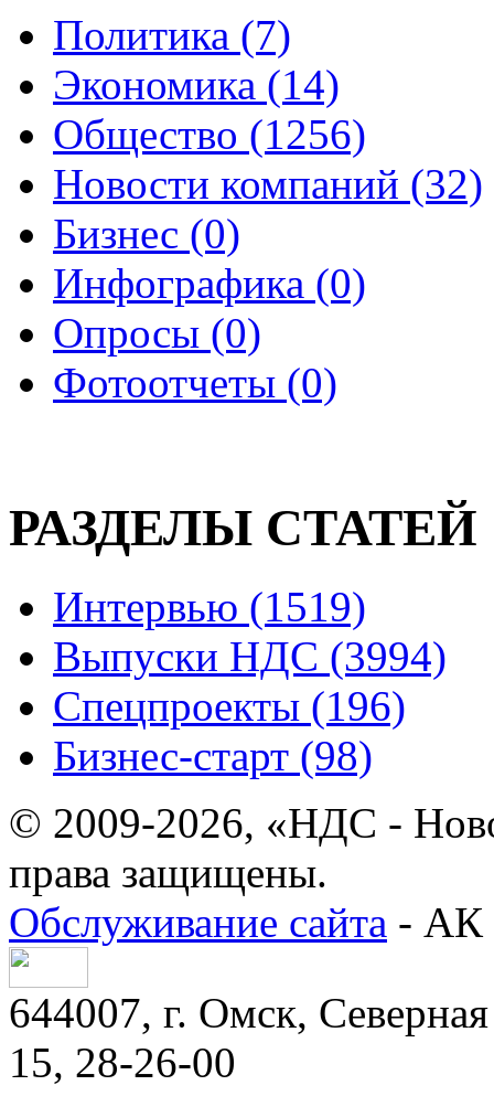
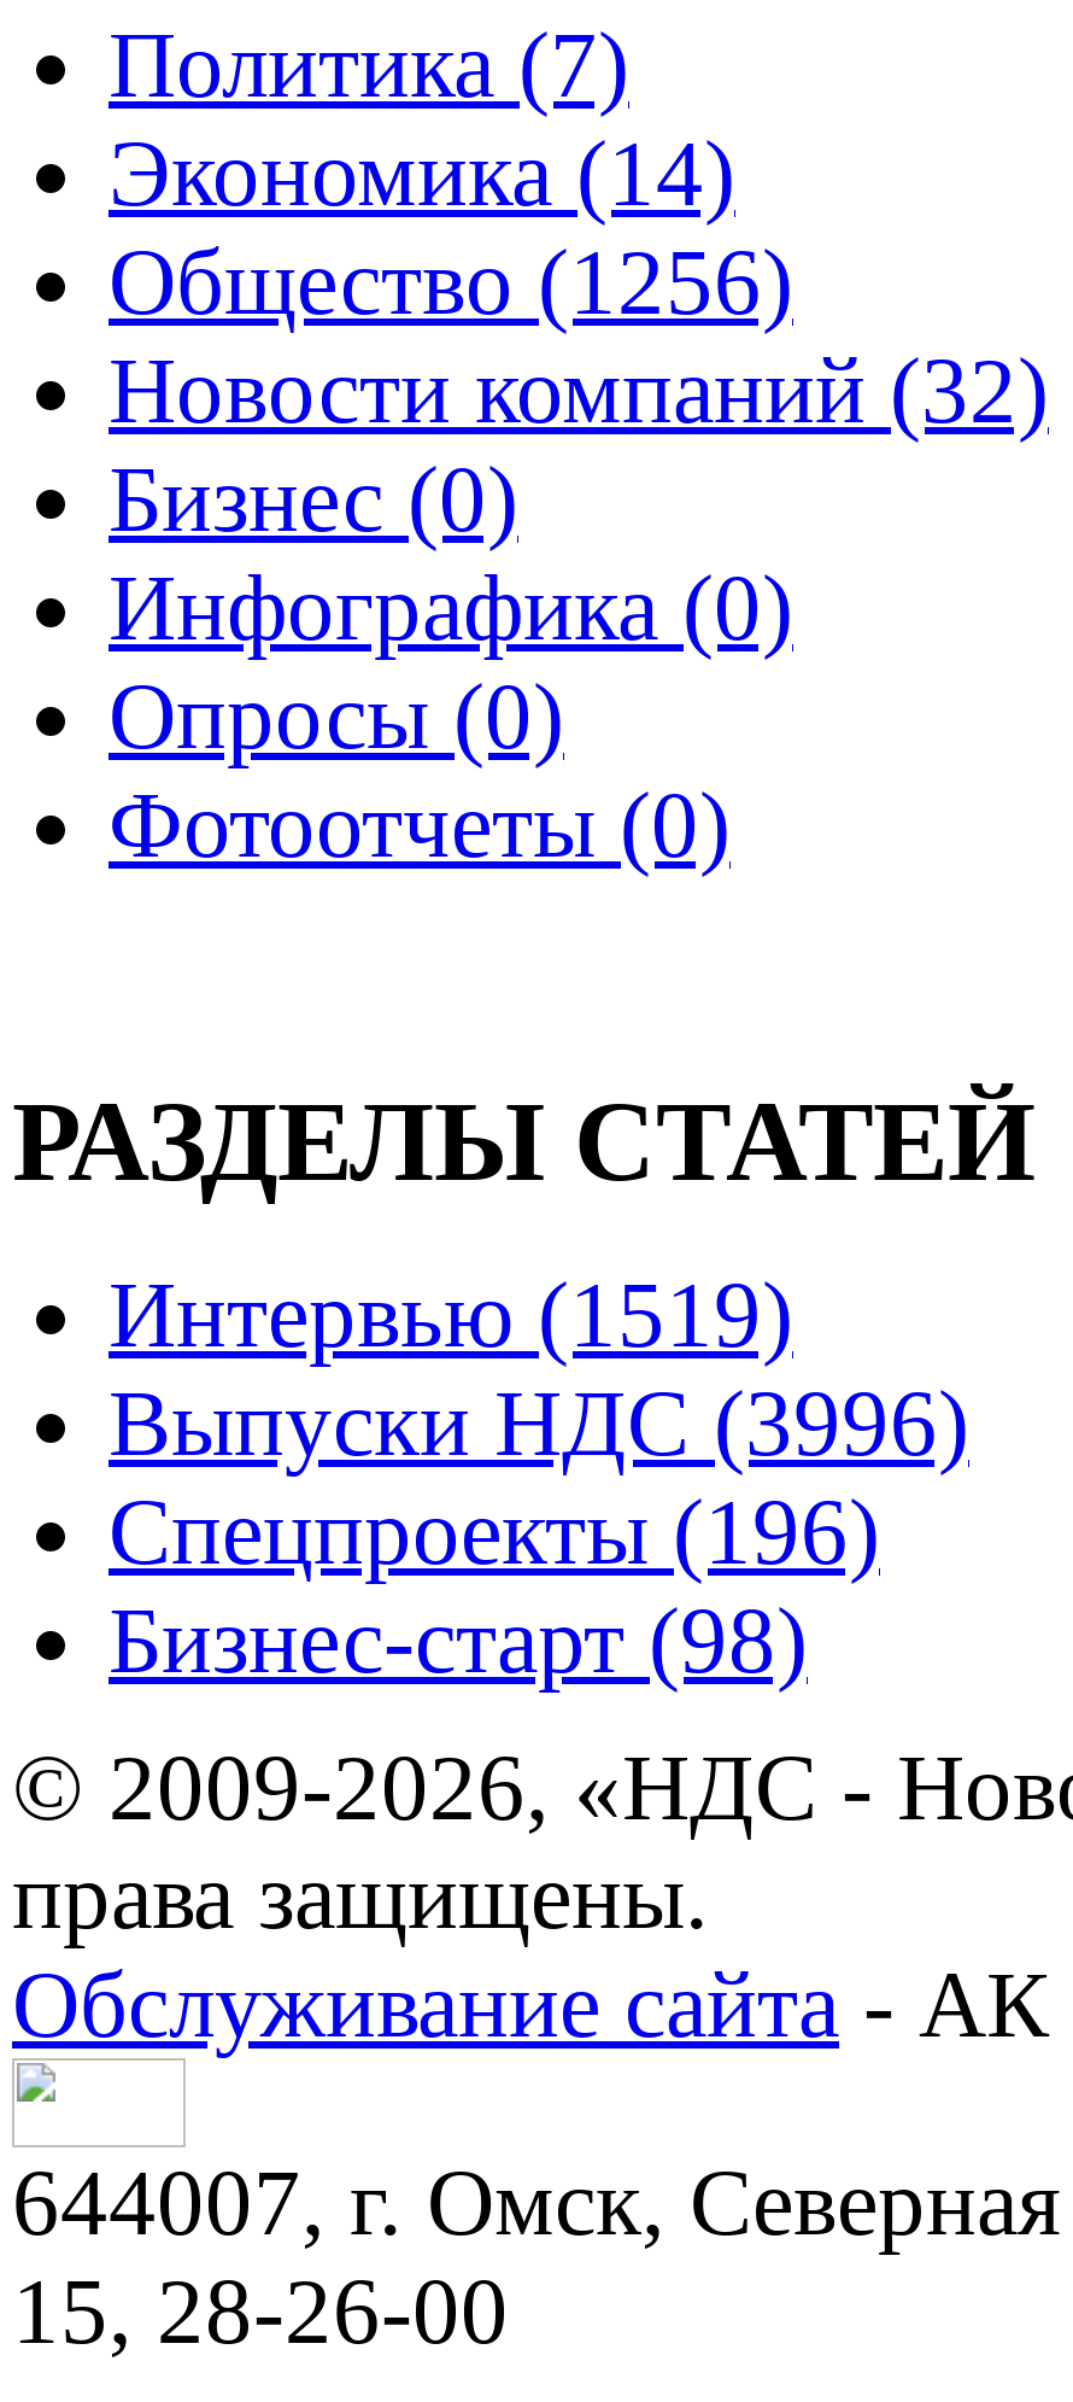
[53,632,447,679] Выпуски НДС (3994) -> [109,1370,969,1473] Выпуски НДС (3996)

